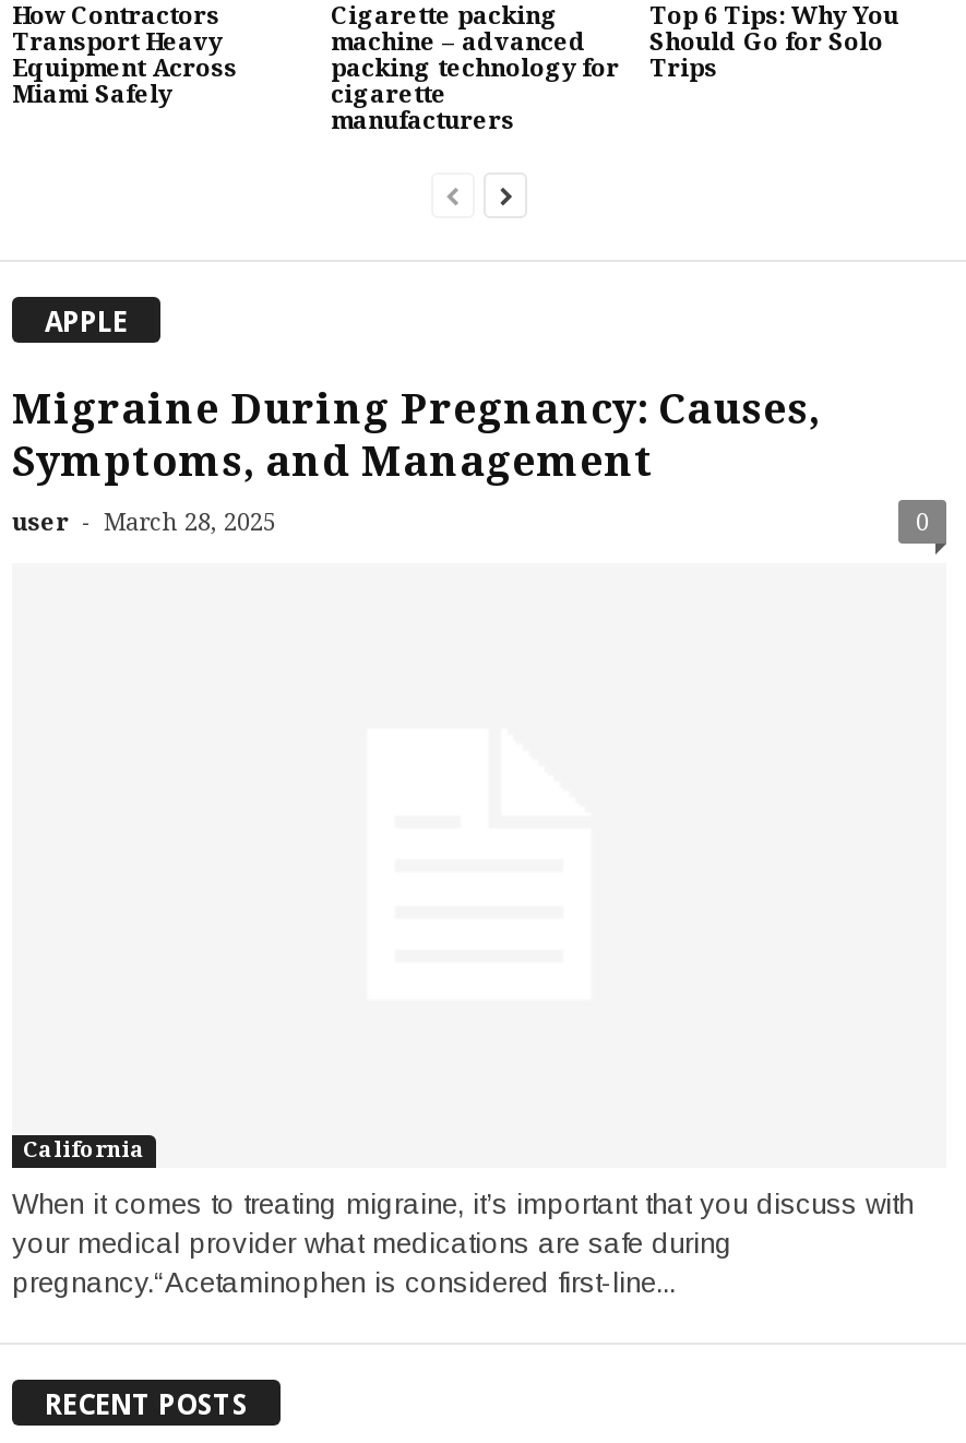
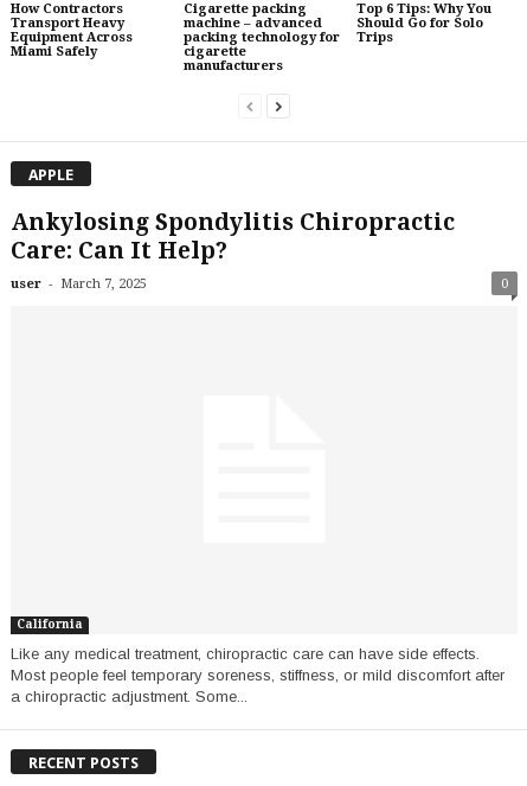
[12,384,820,537] Migraine During Pregnancy: Causes, | Symptoms, and Management | user - March 28, 2025 -> [11,209,455,292] Ankylosing Spondylitis Chiropractic | Care: Can It Help? | user - March 7, 2025
[12,1187,914,1299] When it comes to treating migraine, it’s important that you discuss with | your medical provider what medications are safe during | pregnancy.“Acetaminophen is considered first-line... -> [11,645,504,705] Like any medical treatment, chiropractic care can have side effects. | Most people feel temporary soreness, stiffness, or mild discomfort after | a chiropractic adjustment. Some...

